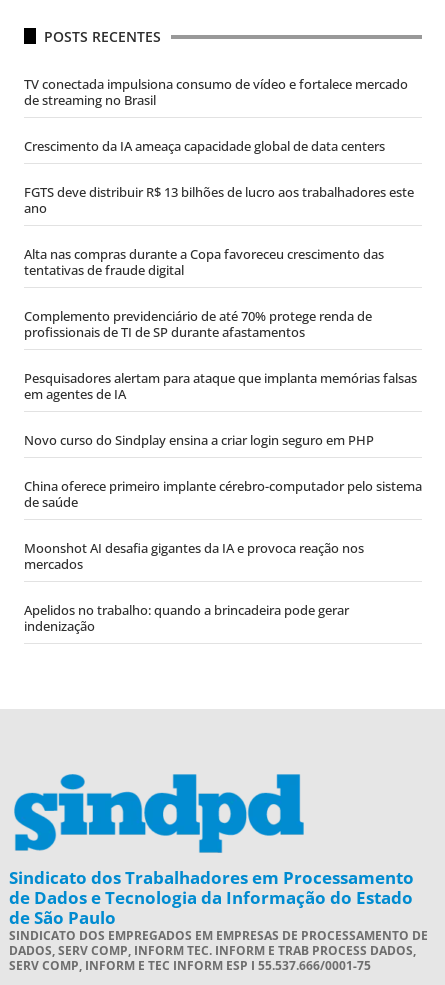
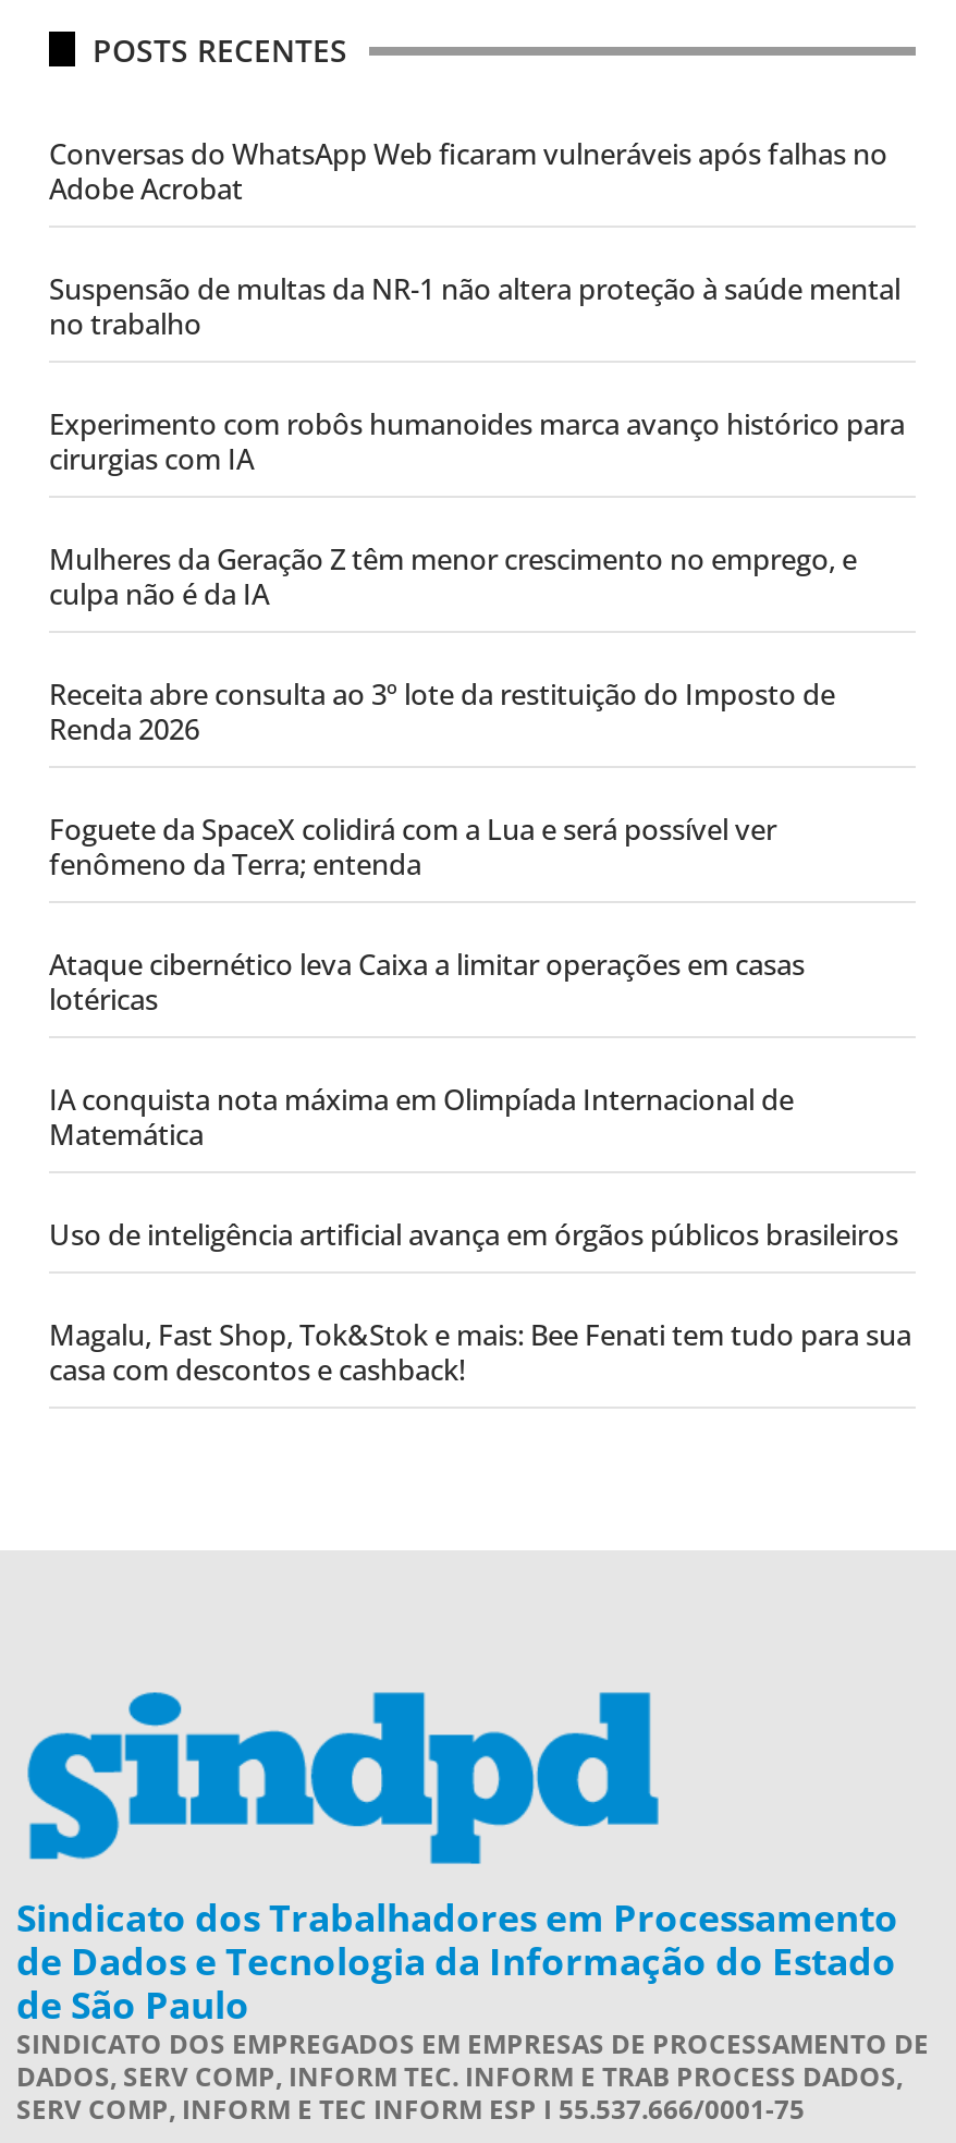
[24,75,408,109] TV conectada impulsiona consumo de vídeo e fortalece mercado | de streaming no Brasil -> [49,134,887,208] Conversas do WhatsApp Web ficaram vulneráveis após falhas no | Adobe Acrobat
[24,137,385,155] Crescimento da IA ameaça capacidade global de data centers -> [49,269,900,343] Suspensão de multas da NR-1 não altera proteção à saúde mental | no trabalho
[24,183,414,217] FGTS deve distribuir R$ 13 bilhões de lucro aos trabalhadores este | ano -> [49,404,905,478] Experimento com robôs humanoides marca avanço histórico para | cirurgias com IA
[24,245,384,279] Alta nas compras durante a Copa favoreceu crescimento das | tentativas de fraude digital -> [49,539,857,613] Mulheres da Geração Z têm menor crescimento no emprego, e | culpa não é da IA
[24,307,372,341] Complemento previdenciário de até 70% protege renda de | profissionais de TI de SP durante afastamentos -> [49,674,835,748] Receita abre consulta ao 3º lote da restituição do Imposto de | Renda 2026
[24,369,417,403] Pesquisadores alertam para ataque que implanta memórias falsas | em agentes de IA -> [49,809,776,883] Foguete da SpaceX colidirá com a Lua e será possível ver | fenômeno da Terra; entenda
[24,431,374,449] Novo curso do Sindplay ensina a criar login seguro em PHP -> [49,944,805,1018] Ataque cibernético leva Caixa a limitar operações em casas | lotéricas
[24,477,422,511] China oferece primeiro implante cérebro-computador pelo sistema | de saúde -> [49,1079,794,1153] IA conquista nota máxima em Olimpíada Internacional de | Matemática
[24,539,364,573] Moonshot AI desafia gigantes da IA e provoca reação nos | mercados -> [49,1214,898,1254] Uso de inteligência artificial avança em órgãos públicos brasileiros
[24,601,349,635] Apelidos no trabalho: quando a brincadeira pode gerar | indenização -> [49,1315,911,1389] Magalu, Fast Shop, Tok&Stok e mais: Bee Fenati tem tudo para sua | casa com descontos e cashback!

